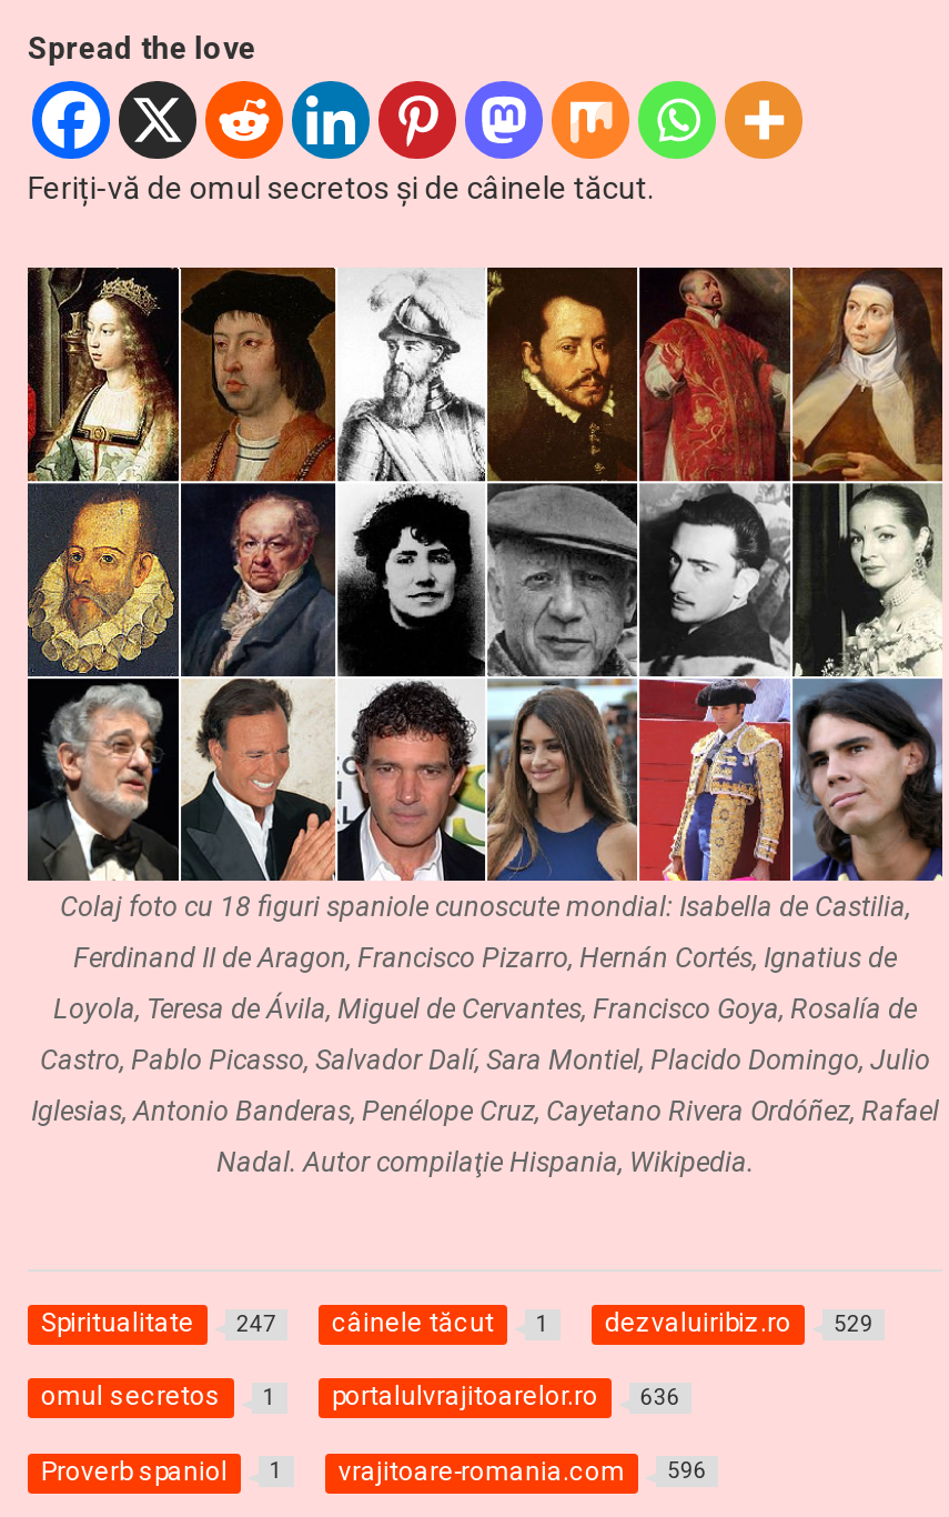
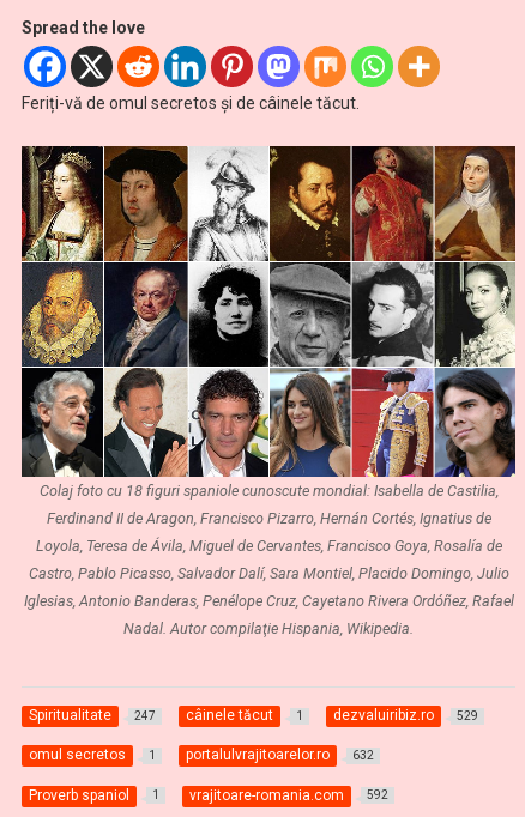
[332,1382,680,1413] portalulvrajitoarelor.ro 636 -> [186,747,374,764] portalulvrajitoarelor.ro 632
[338,1455,707,1487] vrajitoare-romania.com 596 -> [189,787,388,804] vrajitoare-romania.com 592

